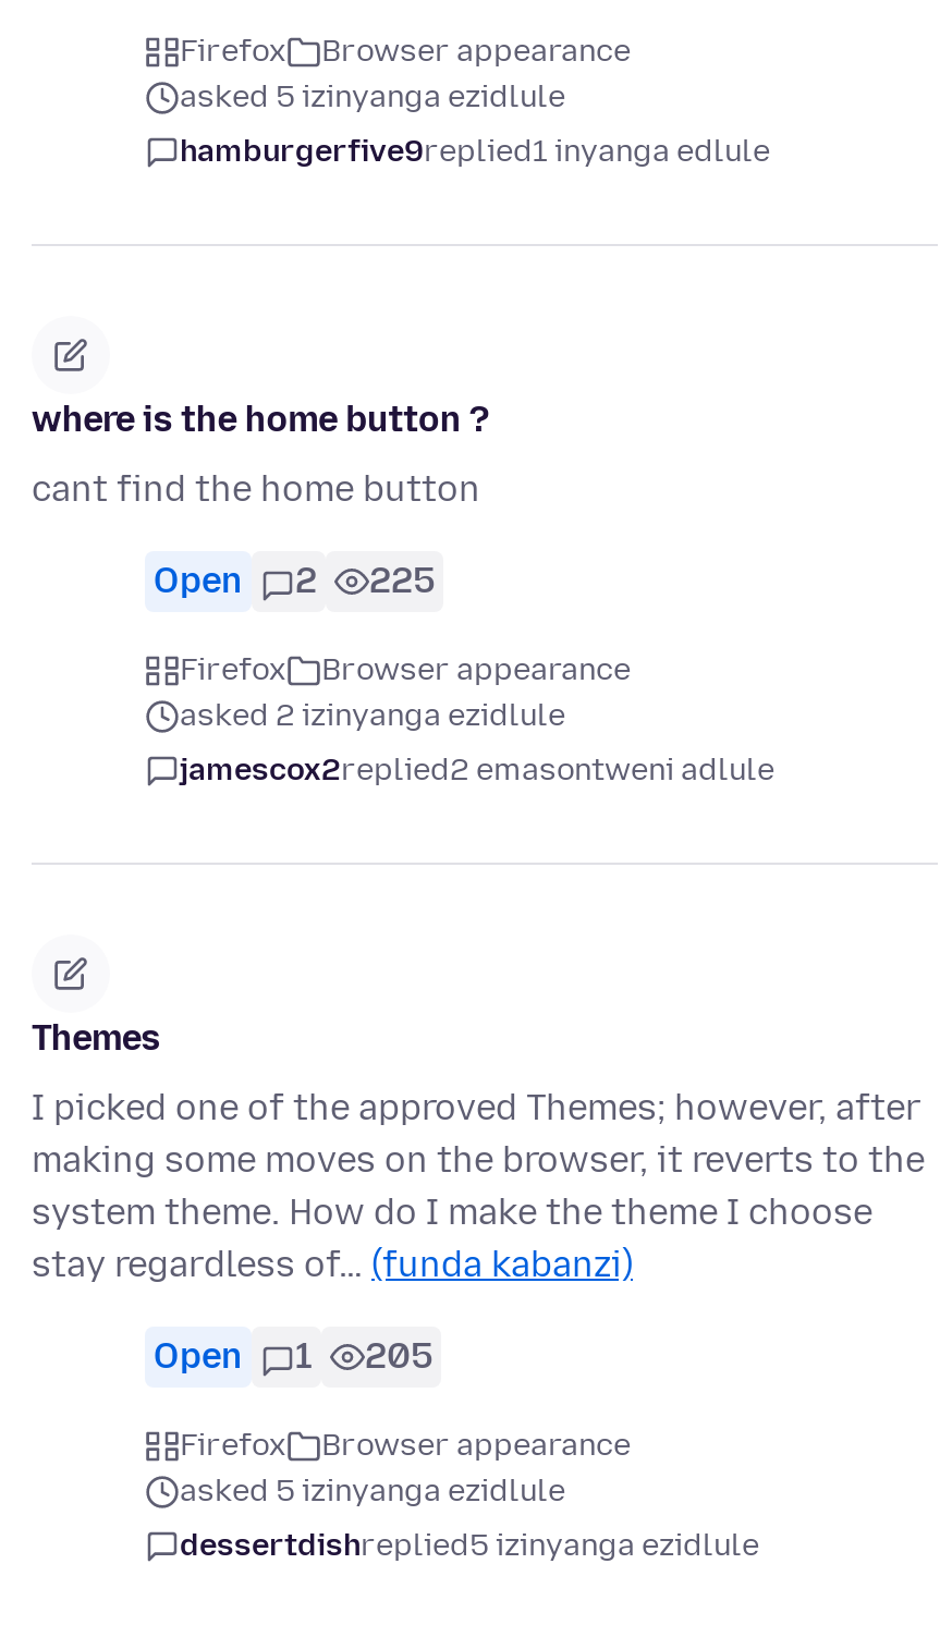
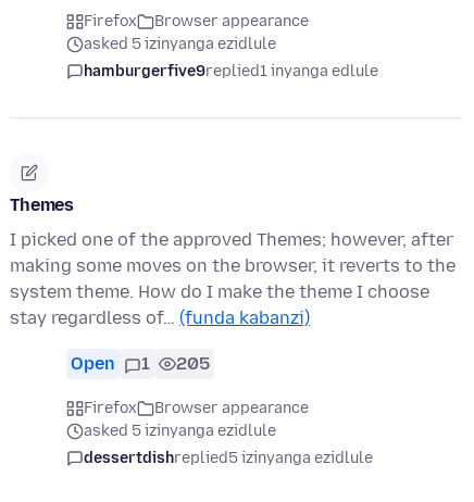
[32,400,774,790] where is the home button ? | cant find the home button | Open | 2 | 225 | Firefox | Browser appearance | asked 2 izinyanga ezidlule | jamescox2replied2 emasontweni adlule -> none

